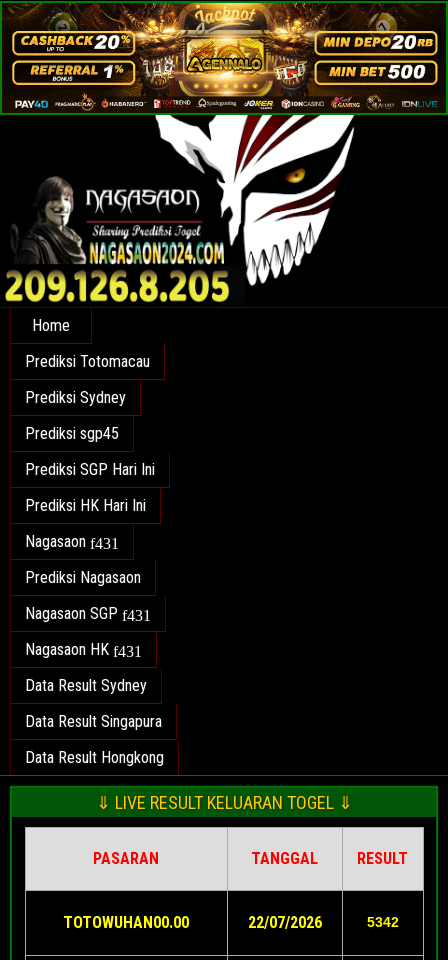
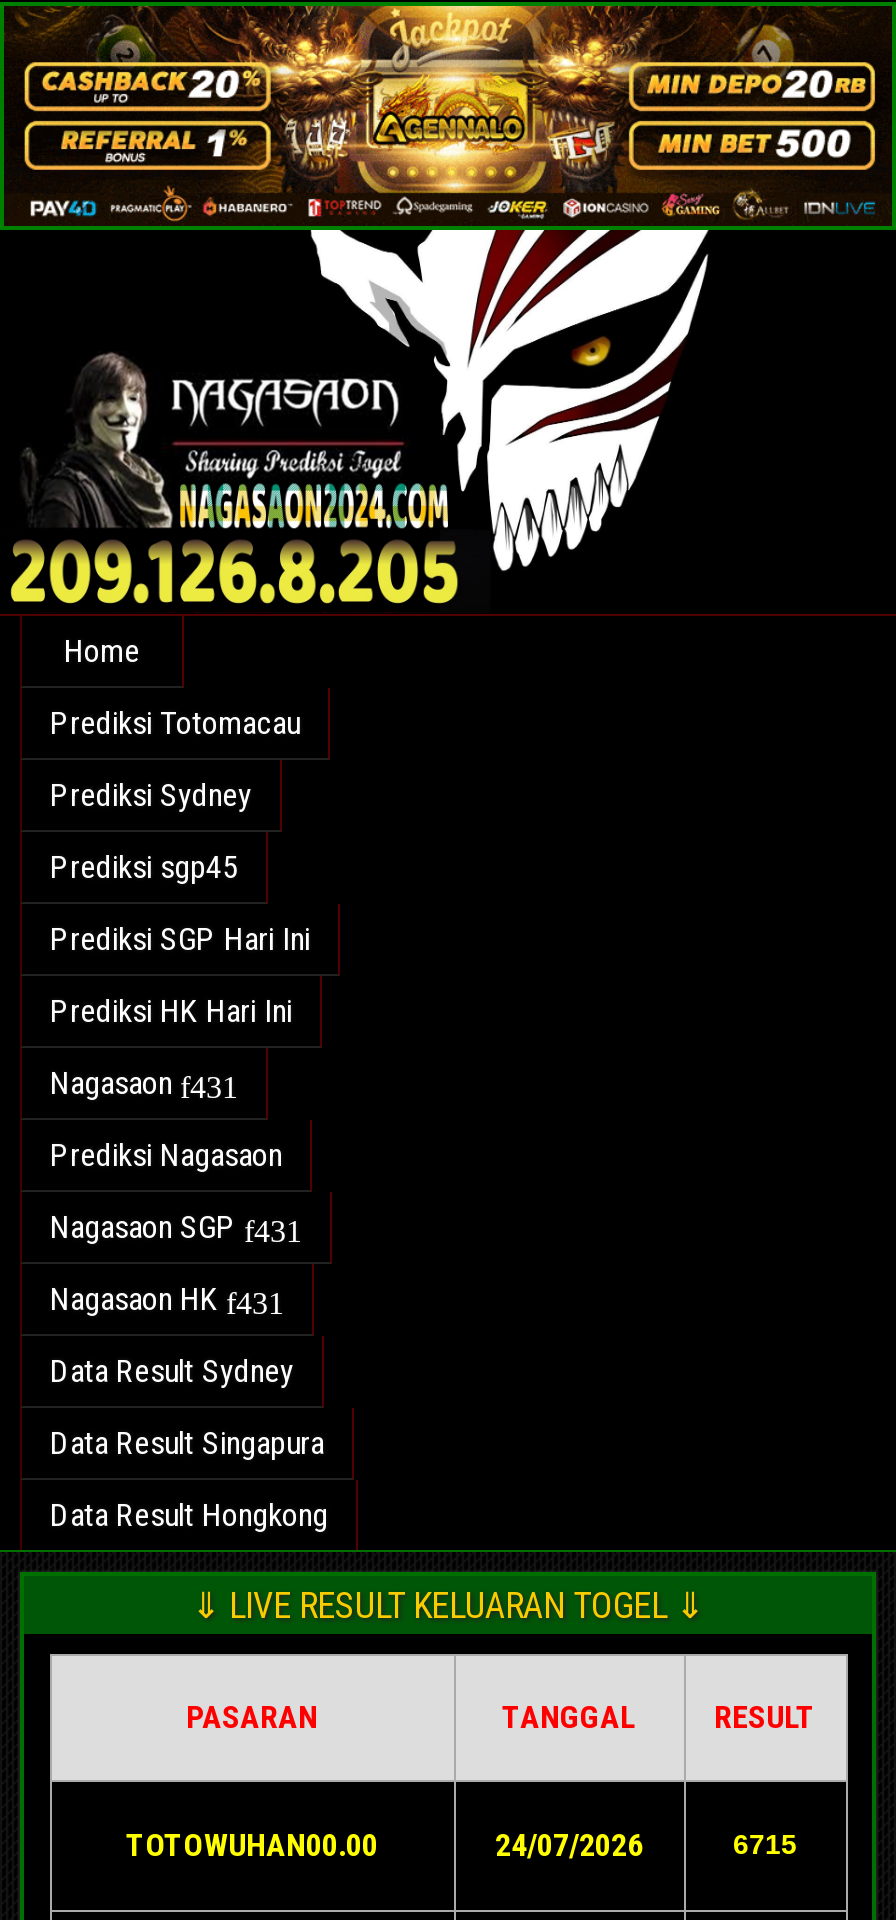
[247,913,321,932] 22/07/2026 -> [495,1826,643,1864] 24/07/2026
[366,914,398,930] 5342 -> [733,1828,797,1860] 6715

